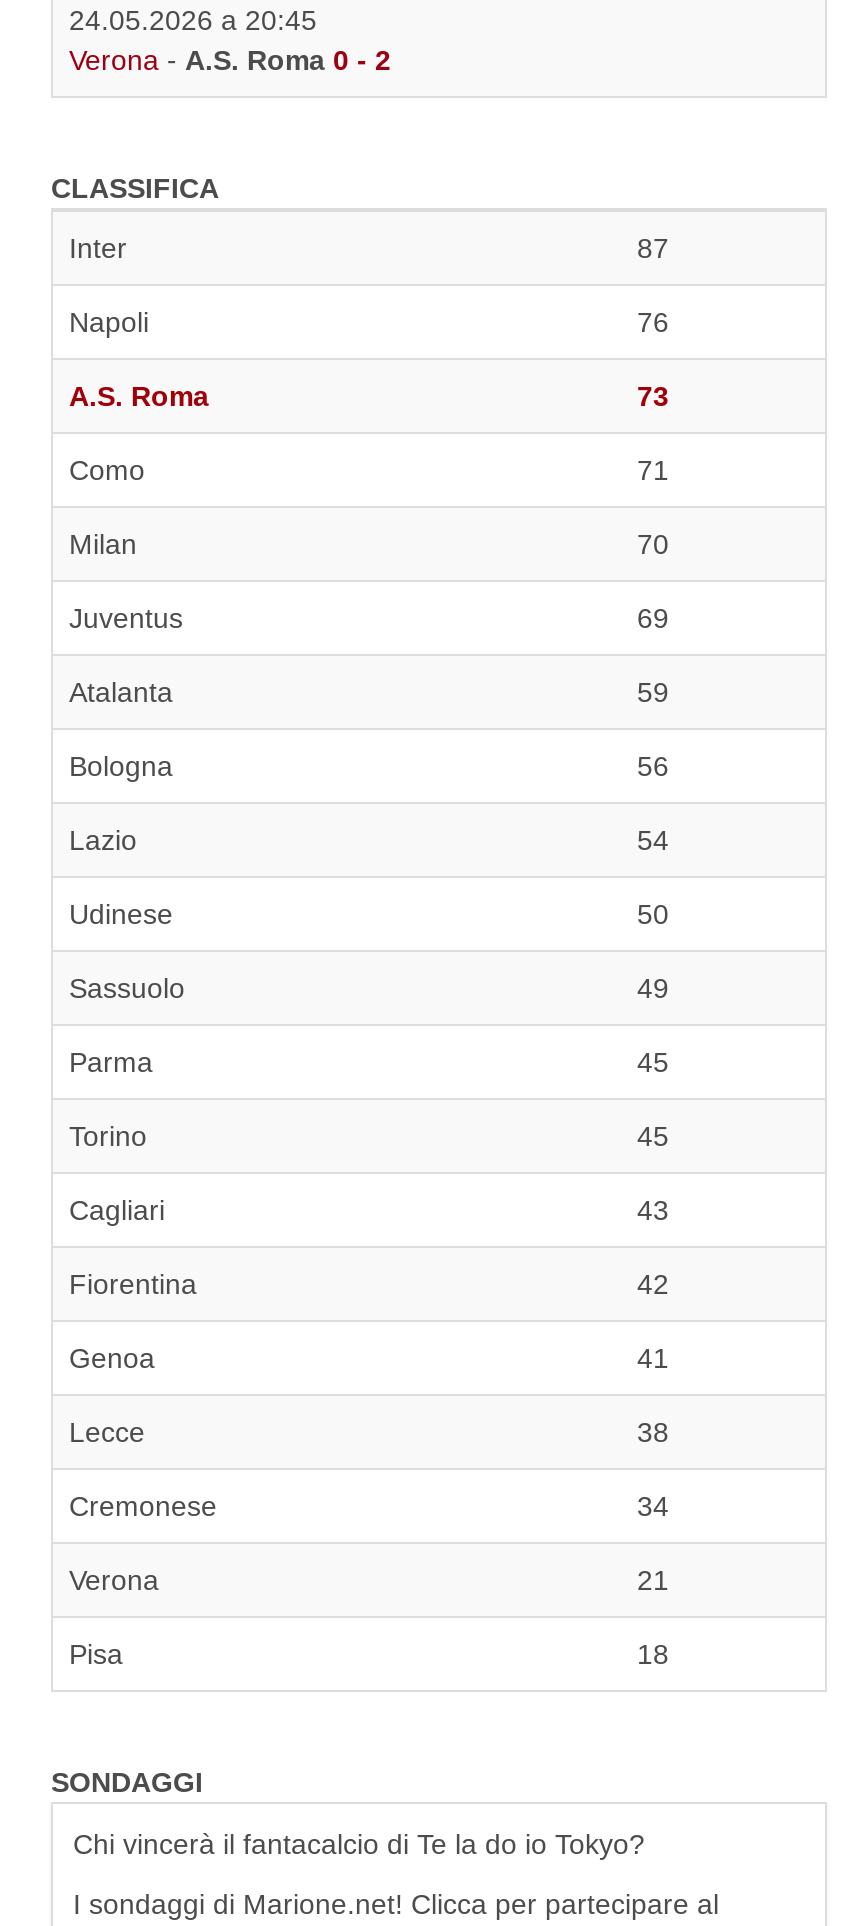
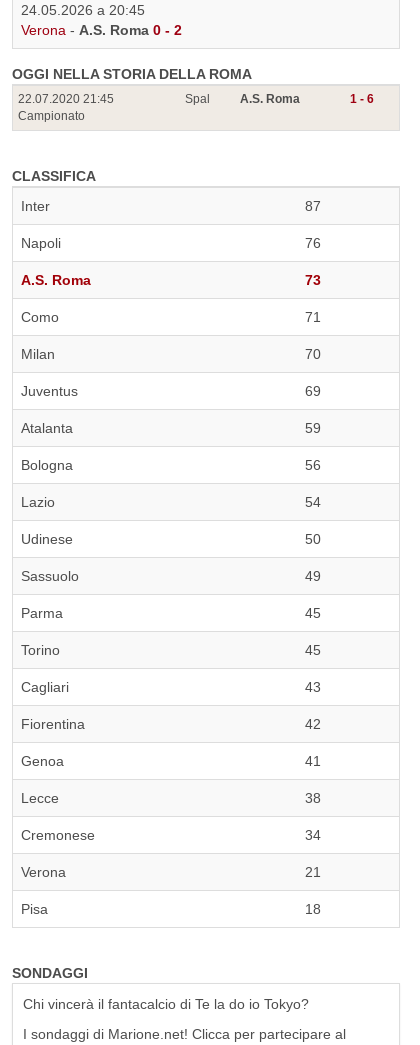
none -> [12,66,252,123] OGGI NELLA STORIA DELLA ROMA | 22.07.2020 21:45 | Campionato
none -> [185,92,374,106] Spal | A.S. Roma | 1 - 6

